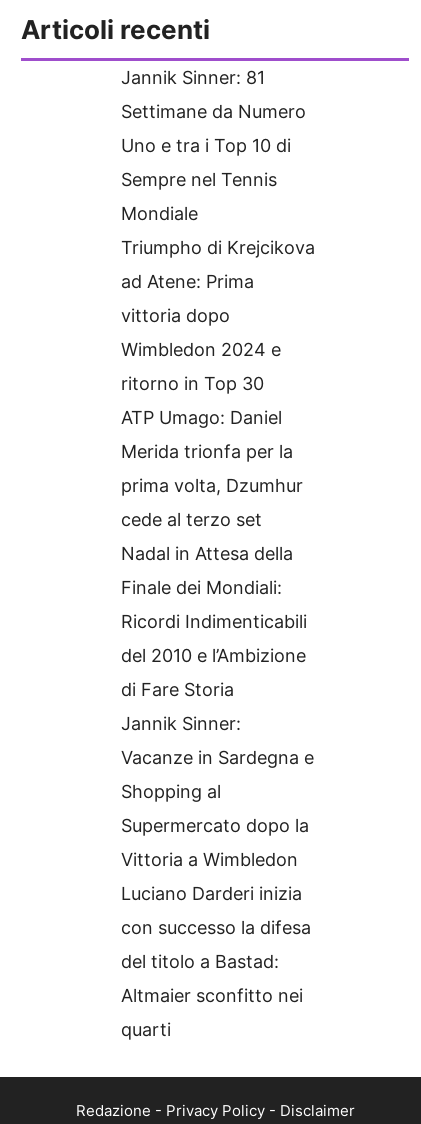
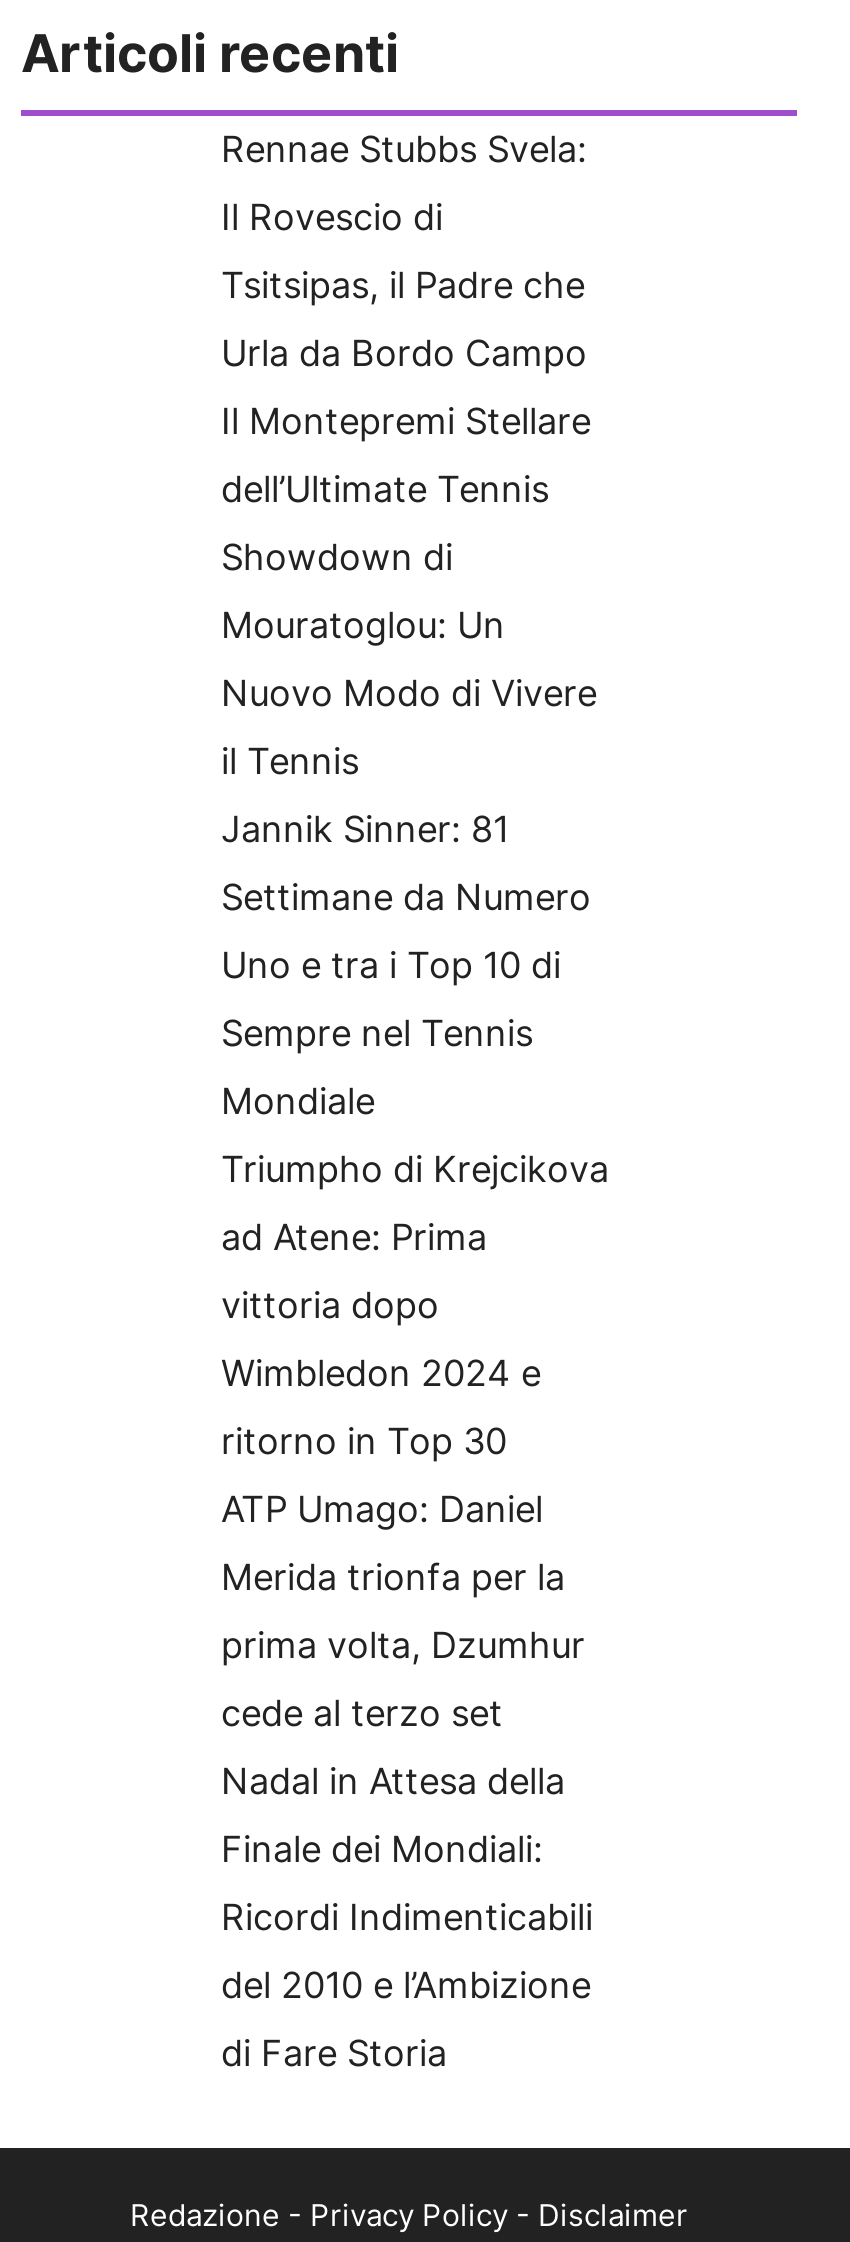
none -> [221,127,597,781] Rennae Stubbs Svela: | Il Rovescio di | Tsitsipas, il Padre che | Urla da Bordo Campo | Il Montepremi Stellare | dell’Ultimate Tennis | Showdown di | Mouratoglou: Un | Nuovo Modo di Vivere | il Tennis
moved [121,66,315,699] -> [221,807,609,2073]: Jannik Sinner: 81 | Settimane da Numero | Uno e tra i Top 10 di | ... | del 2010 e l’Ambizione | di Fare Storia
[121,712,314,1039] Jannik Sinner: | Vacanze in Sardegna e | Shopping al | Supermercato dopo la | Vittoria a Wimbledon | Luciano Darderi inizia | con successo la difesa | del titolo a Bastad: | Altmaier sconfitto nei | quarti -> none

